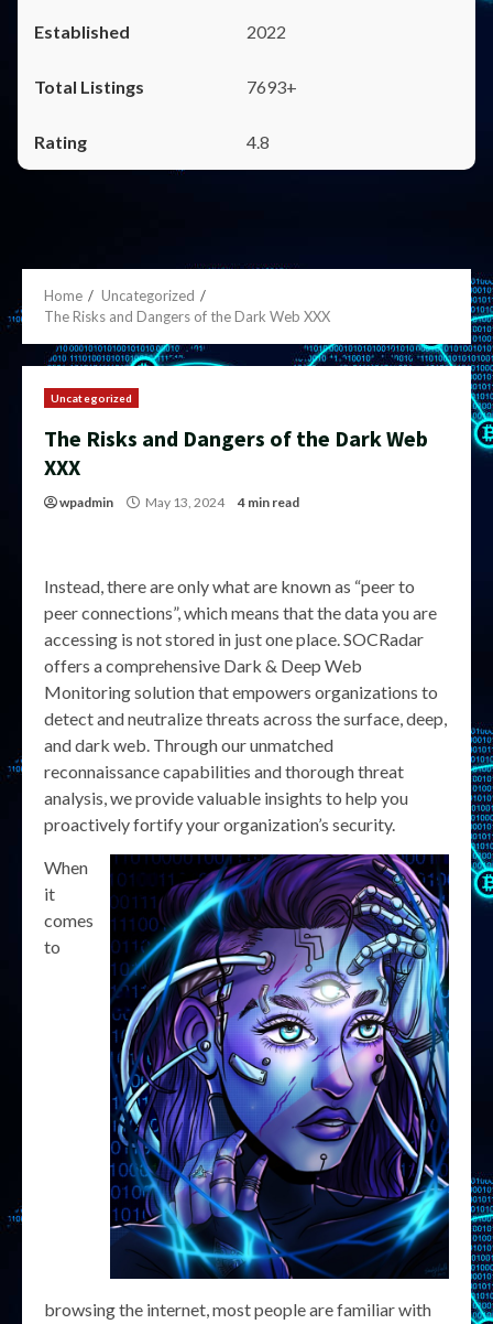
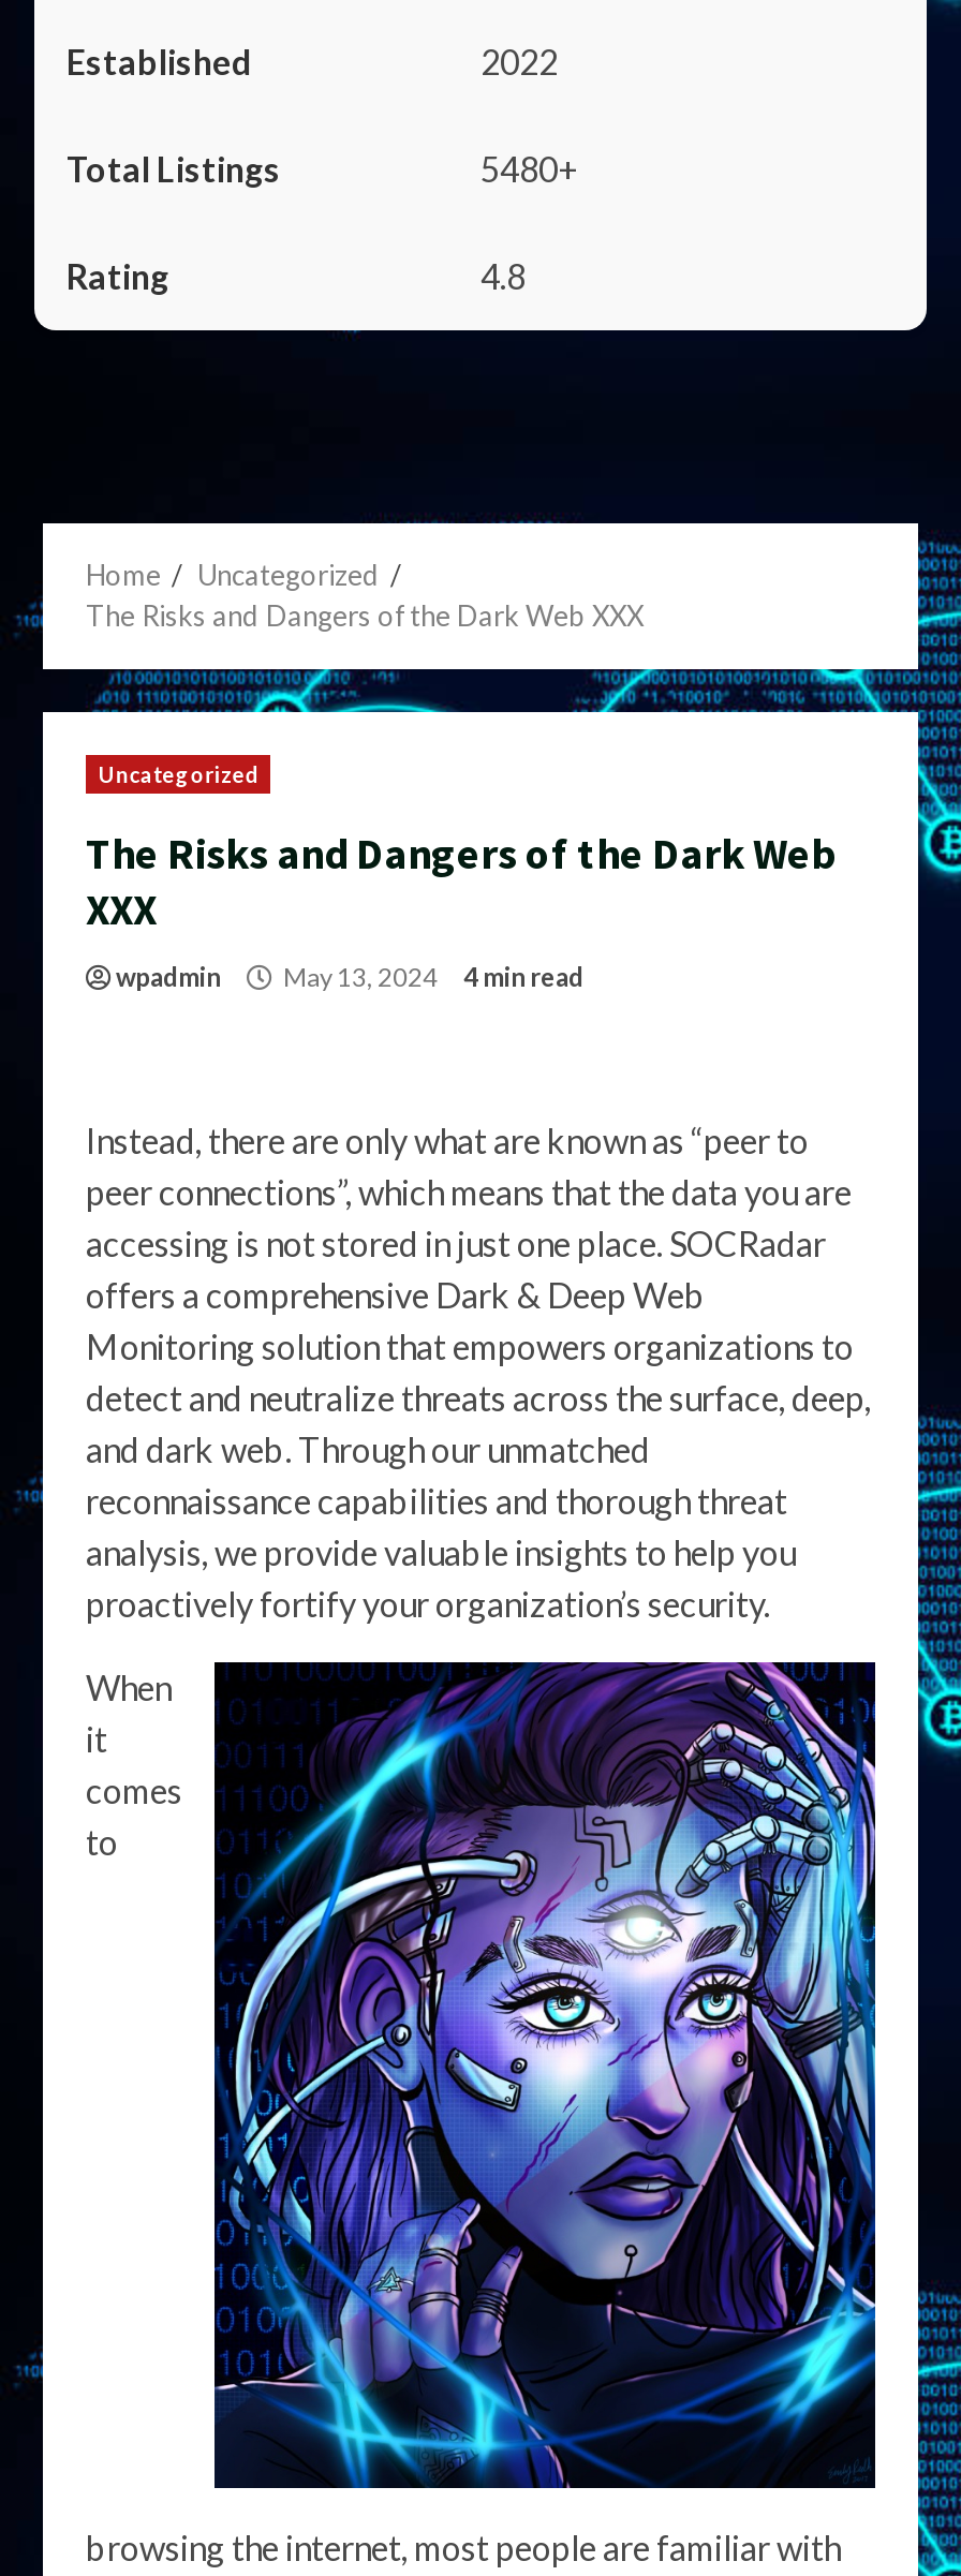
[246,76,297,97] 7693+ -> [480,148,579,189] 5480+

